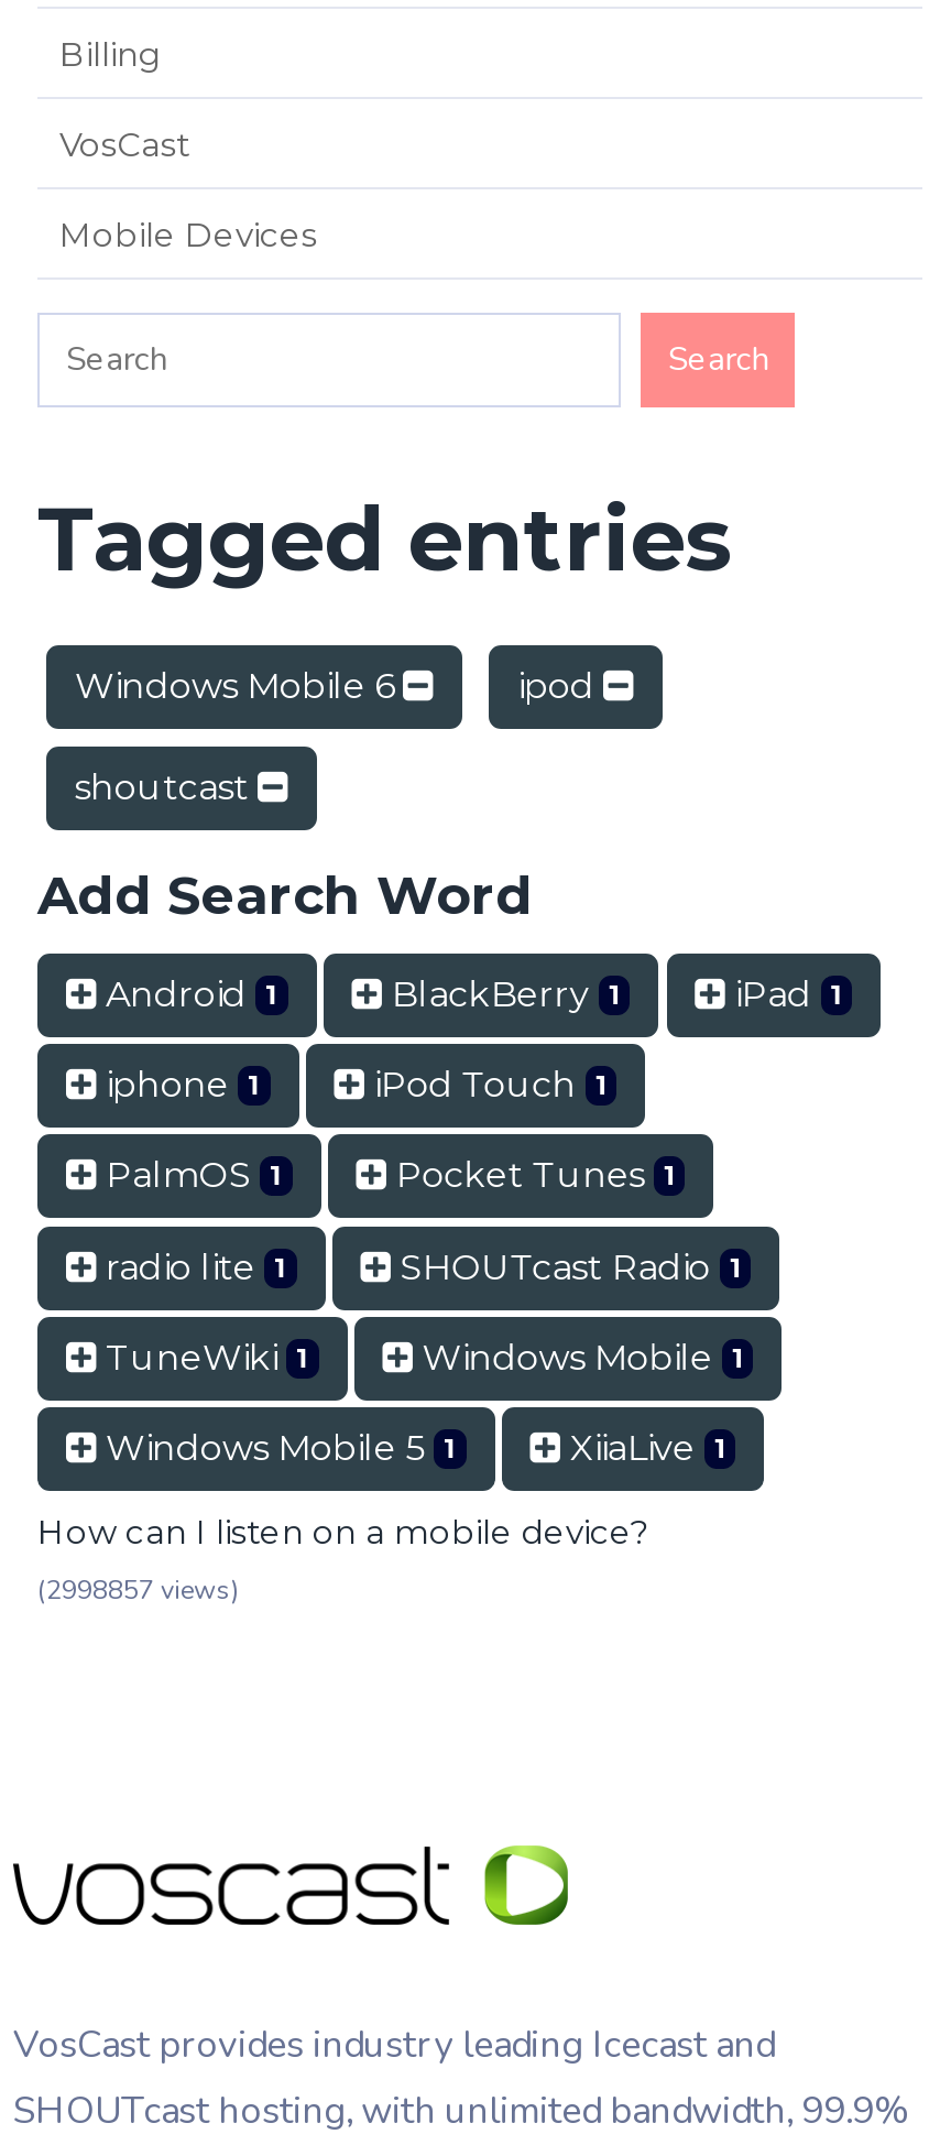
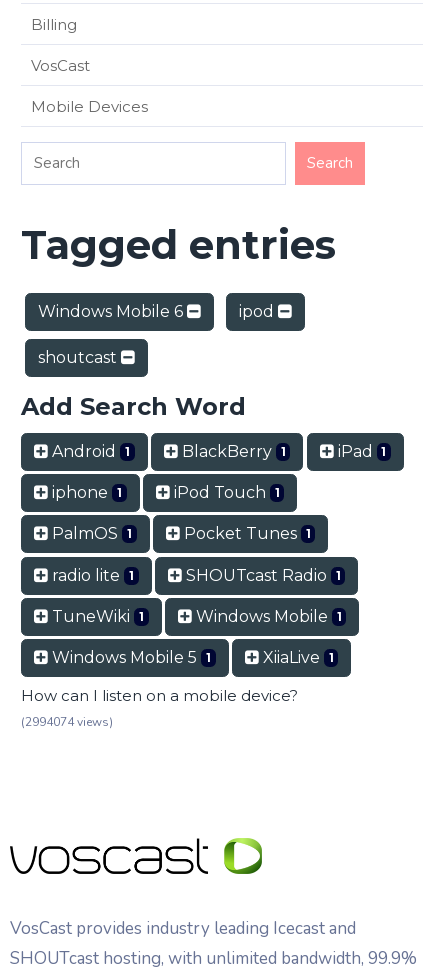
[37,1573,240,1608] (2998857 views) -> [21,714,113,730] (2994074 views)

